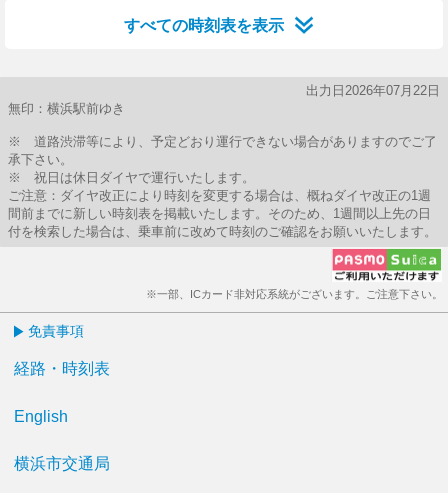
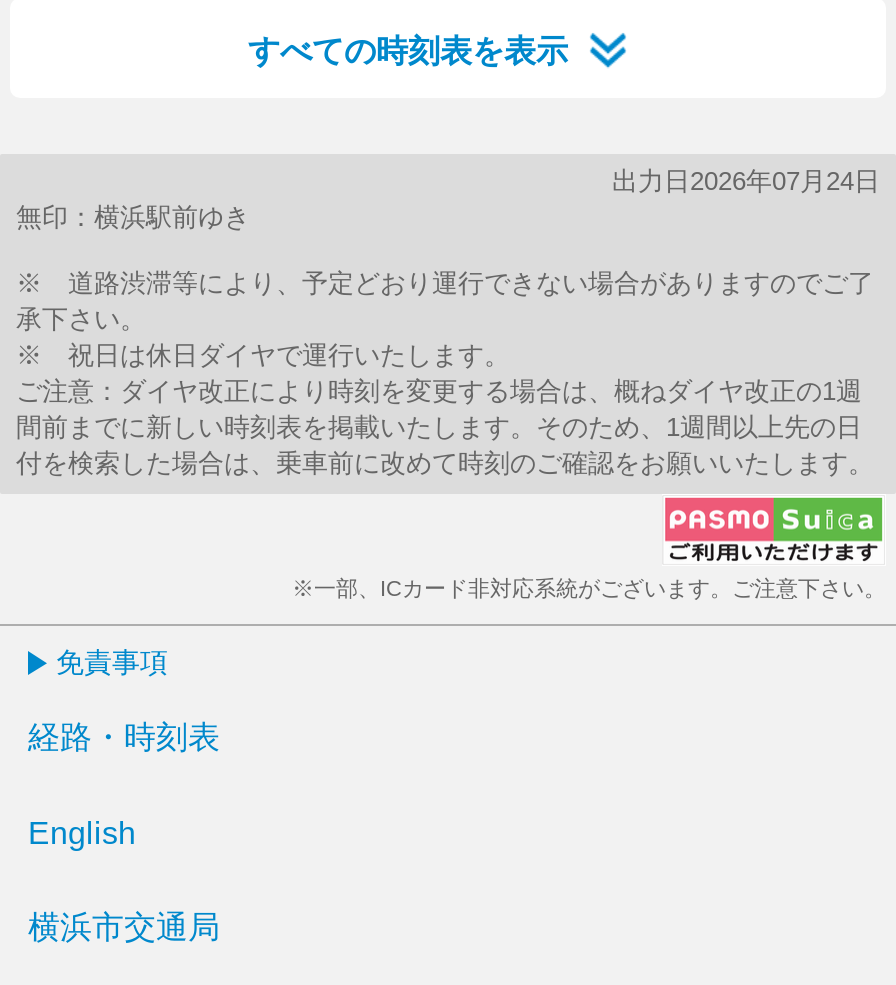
[306,83,440,98] 出力日2026年07月22日 -> [612,166,880,196] 出力日2026年07月24日

